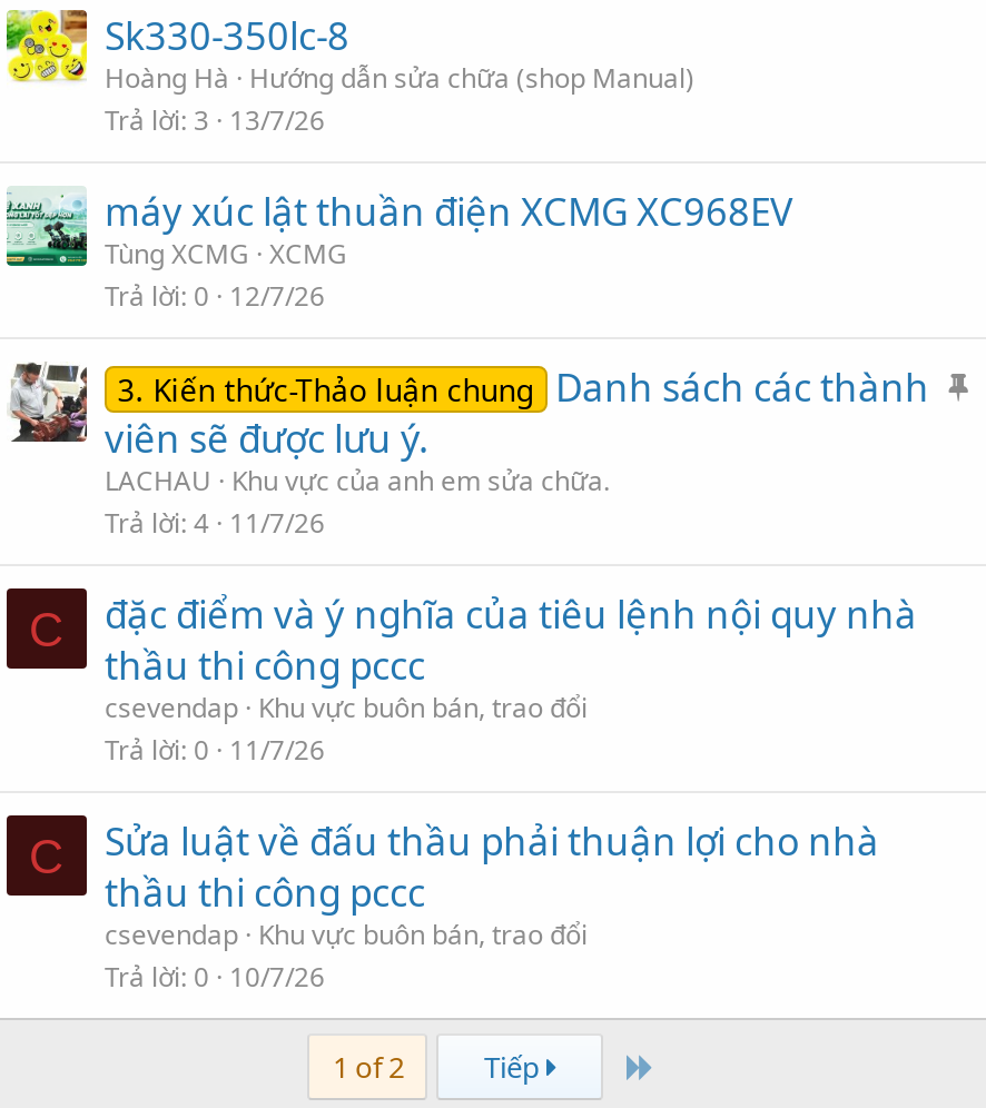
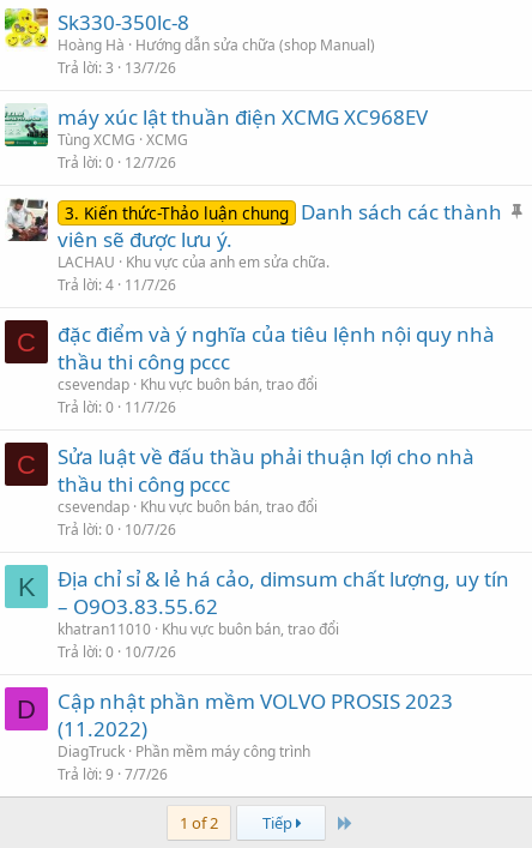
none -> [17,565,509,784] K | Địa chỉ sỉ & lẻ há cảo, dimsum chất lượng, uy tín | – O9O3.83.55.62 | khatran11010 Khu vực buôn bán, trao đổi | Trả lời 0 10/7/26 | D | Cập nhật phần mềm VOLVO PROSIS 2023 | (11.2022) | DiagTruck Phần mềm máy công trình | Trả lời 9 7/7/26

